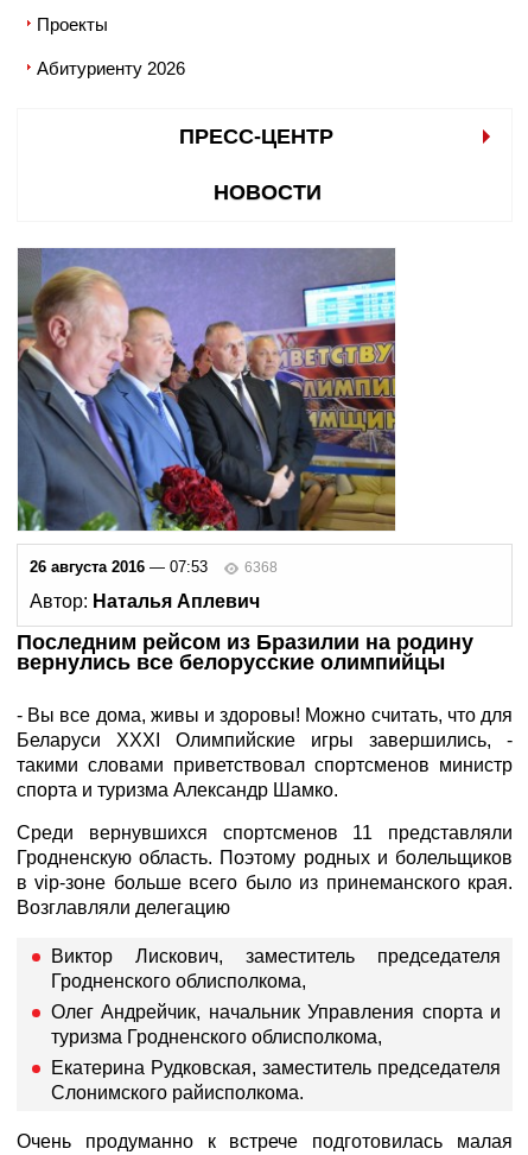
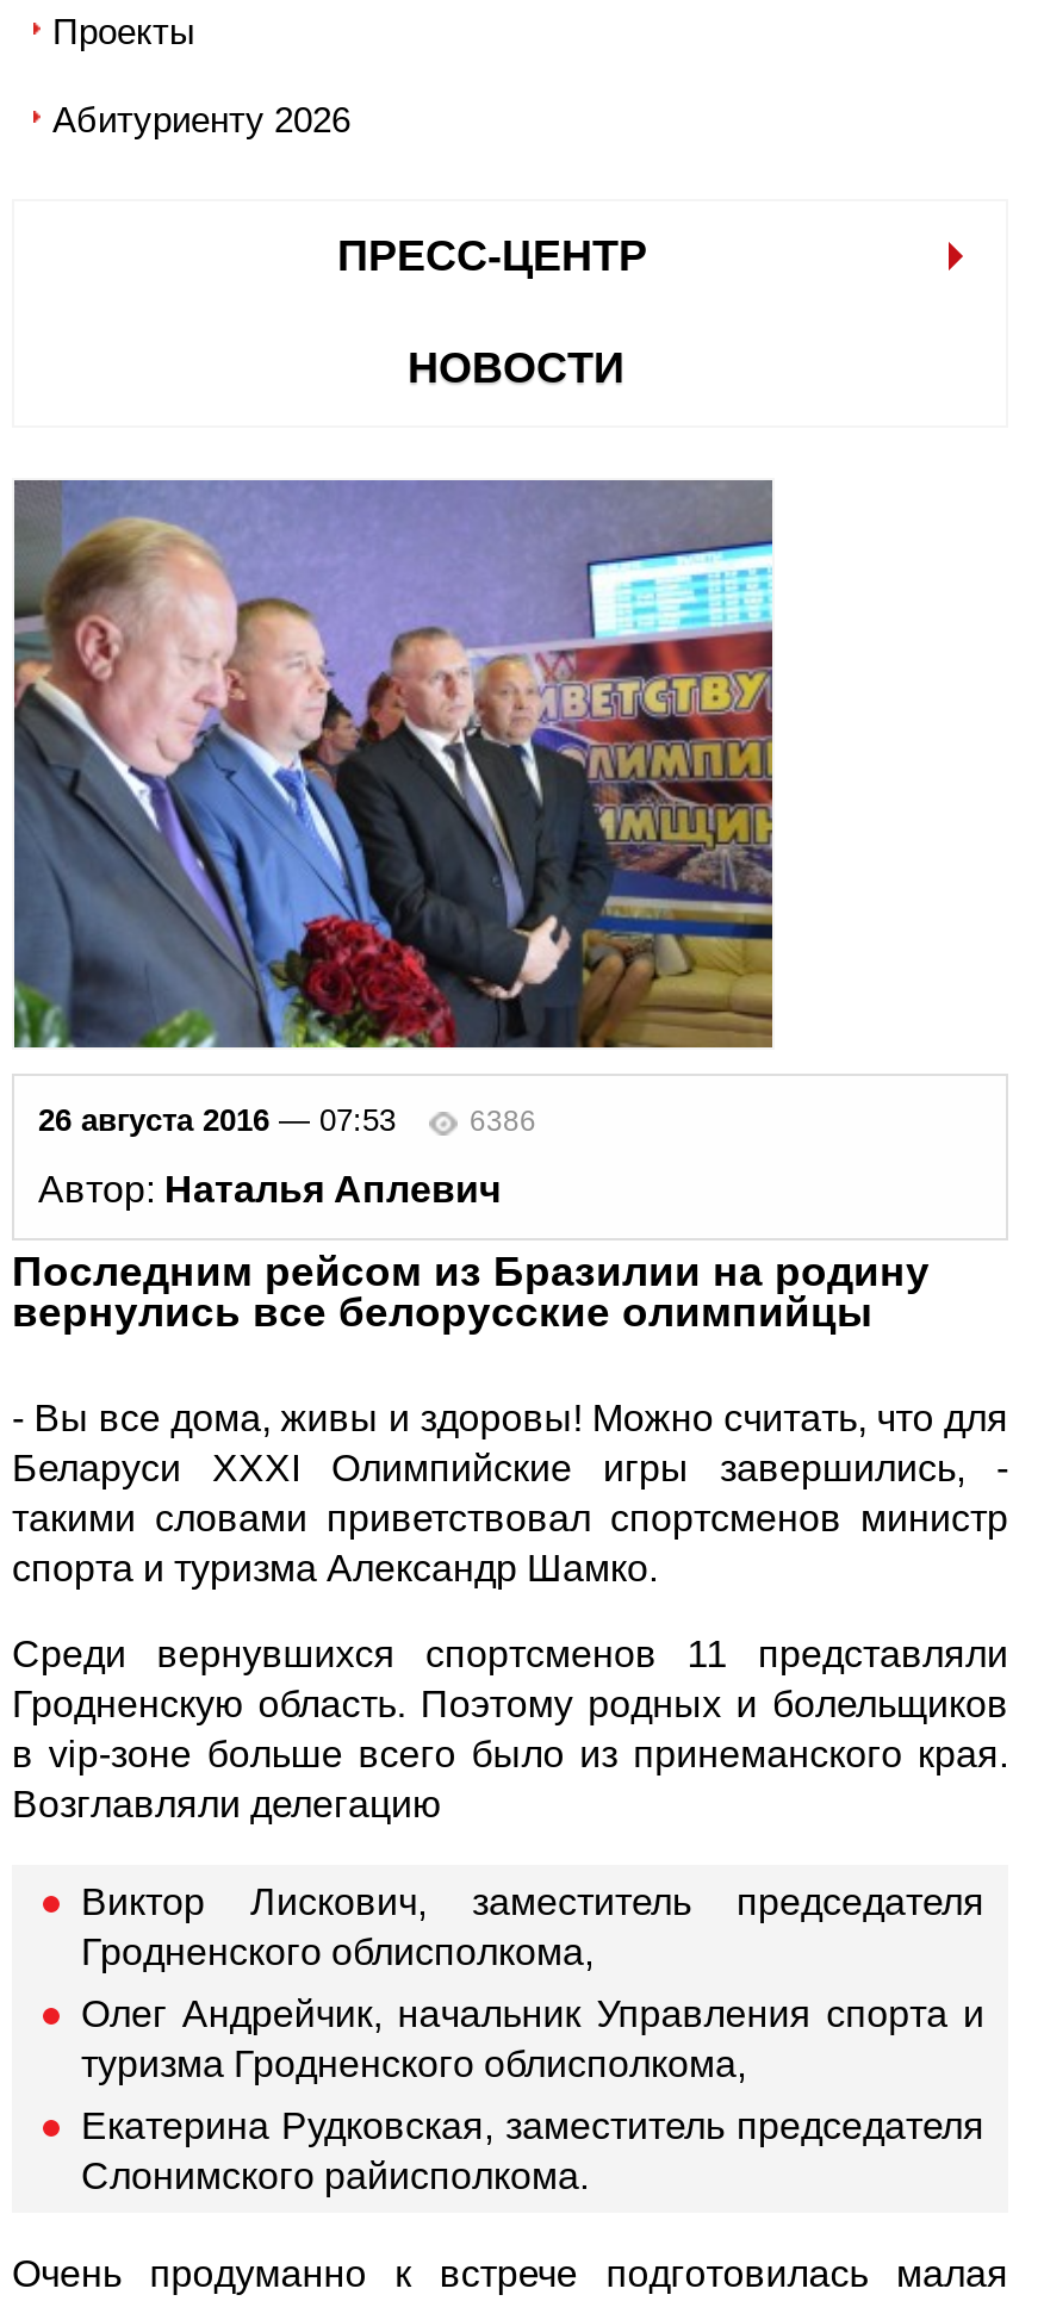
[30,558,278,576] 26 августа 2016 — 07:53 6368 -> [38,1103,536,1139] 26 августа 2016 — 07:53 6386

